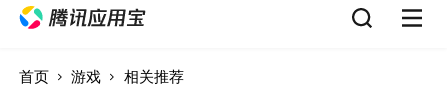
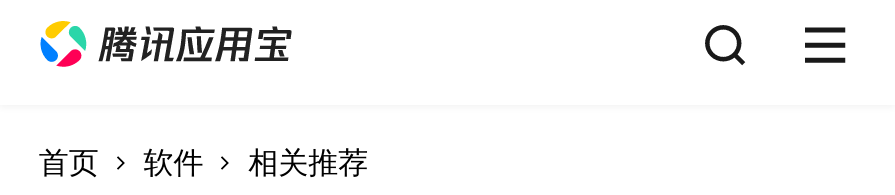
[71,68,101,86] 游戏 -> [144,144,204,180] 软件

